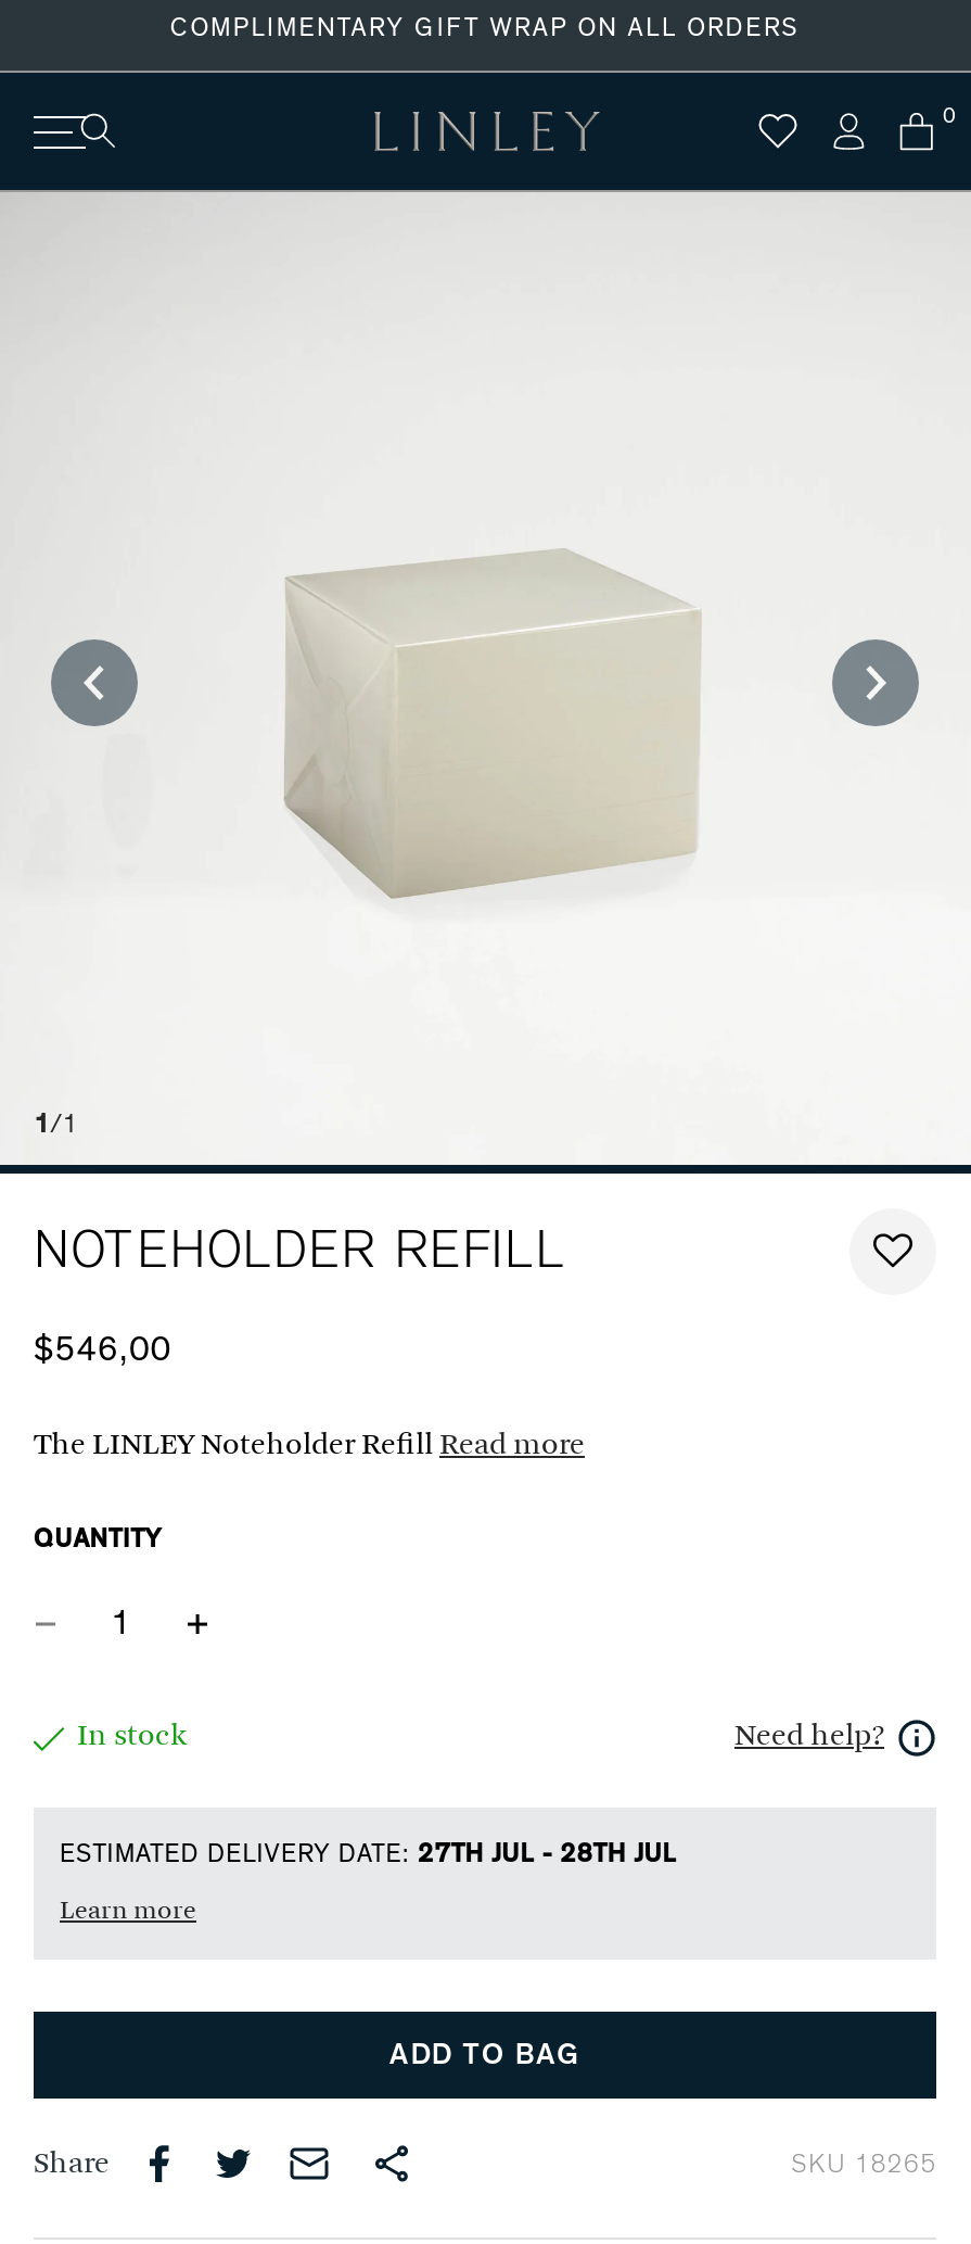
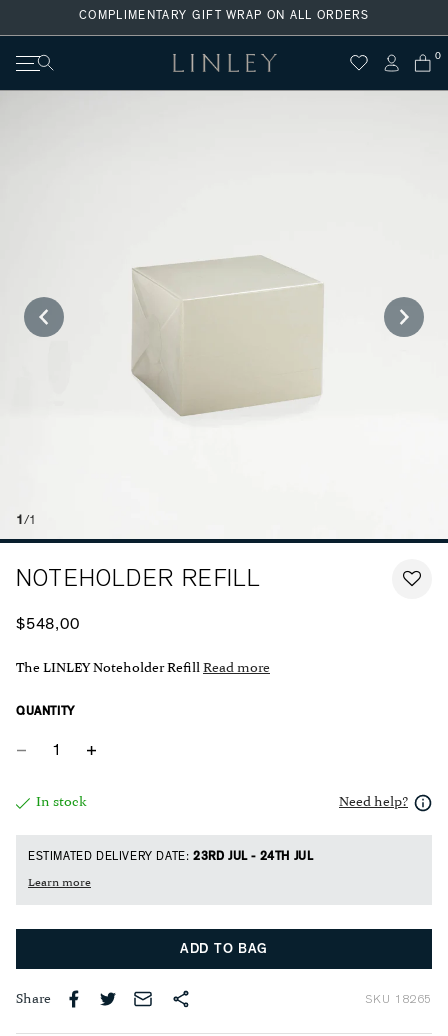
[34,1332,172,1367] $546,00 -> [16,616,80,632] $548,00
[60,1840,677,1866] ESTIMATED DELIVERY DATE: 27TH JUL - 28TH JUL -> [28,850,313,862] ESTIMATED DELIVERY DATE: 23RD JUL - 24TH JUL

